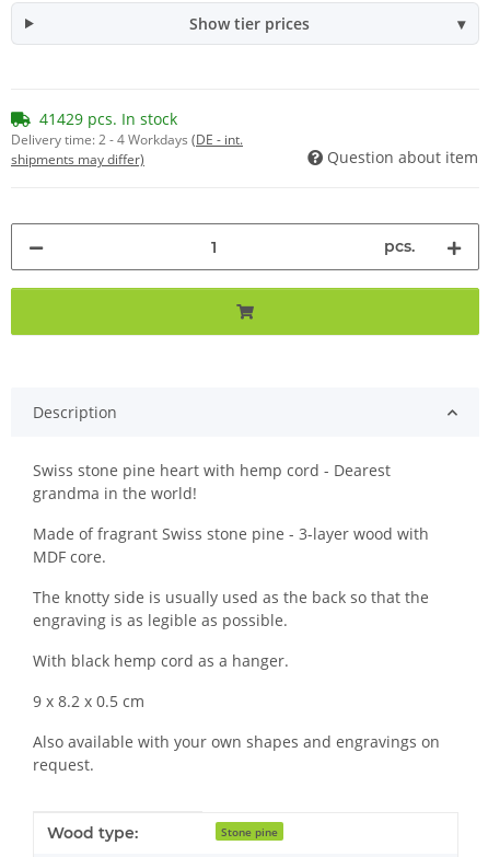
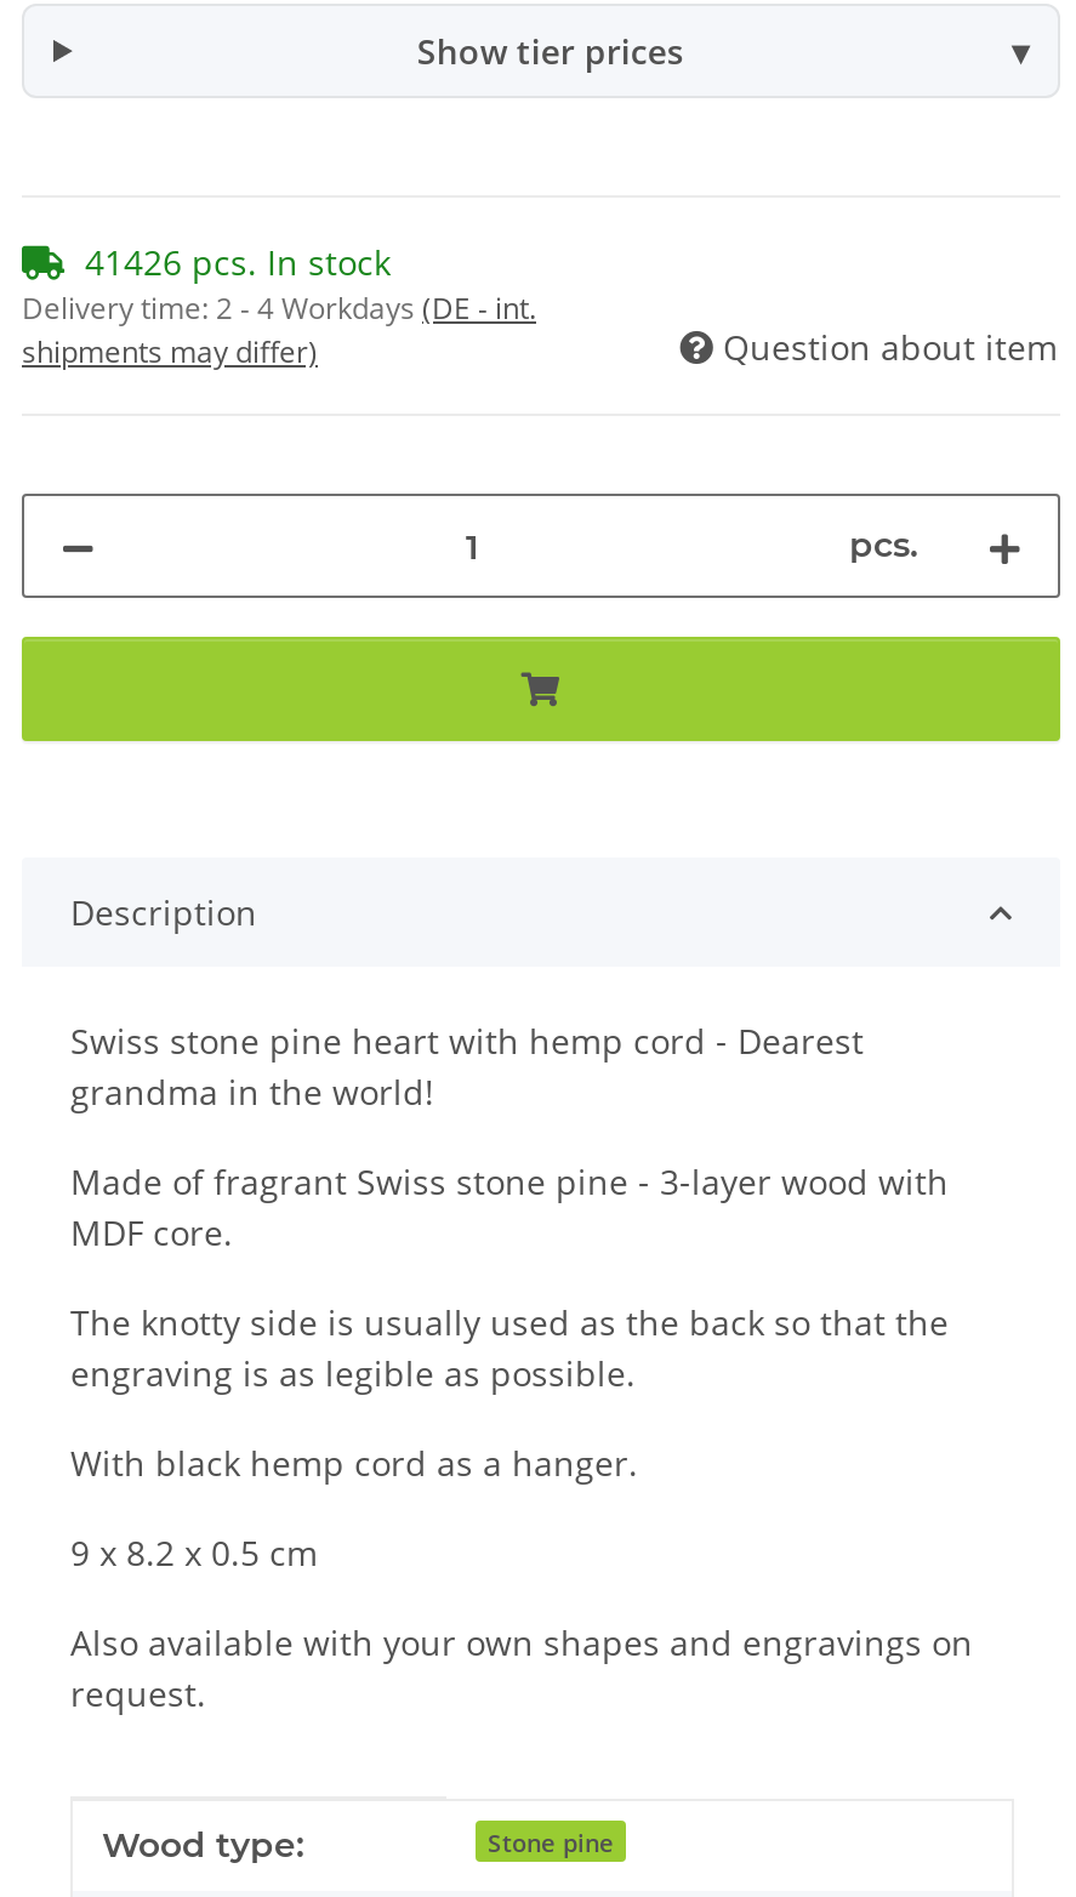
[39,108,177,129] 41429 pcs. In stock -> [85,239,391,285] 41426 pcs. In stock

